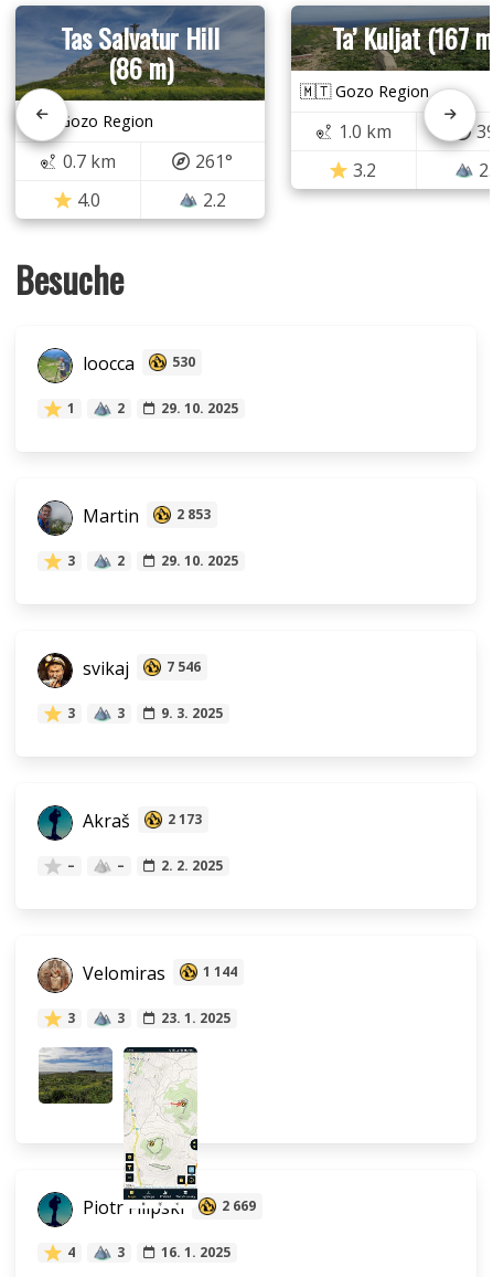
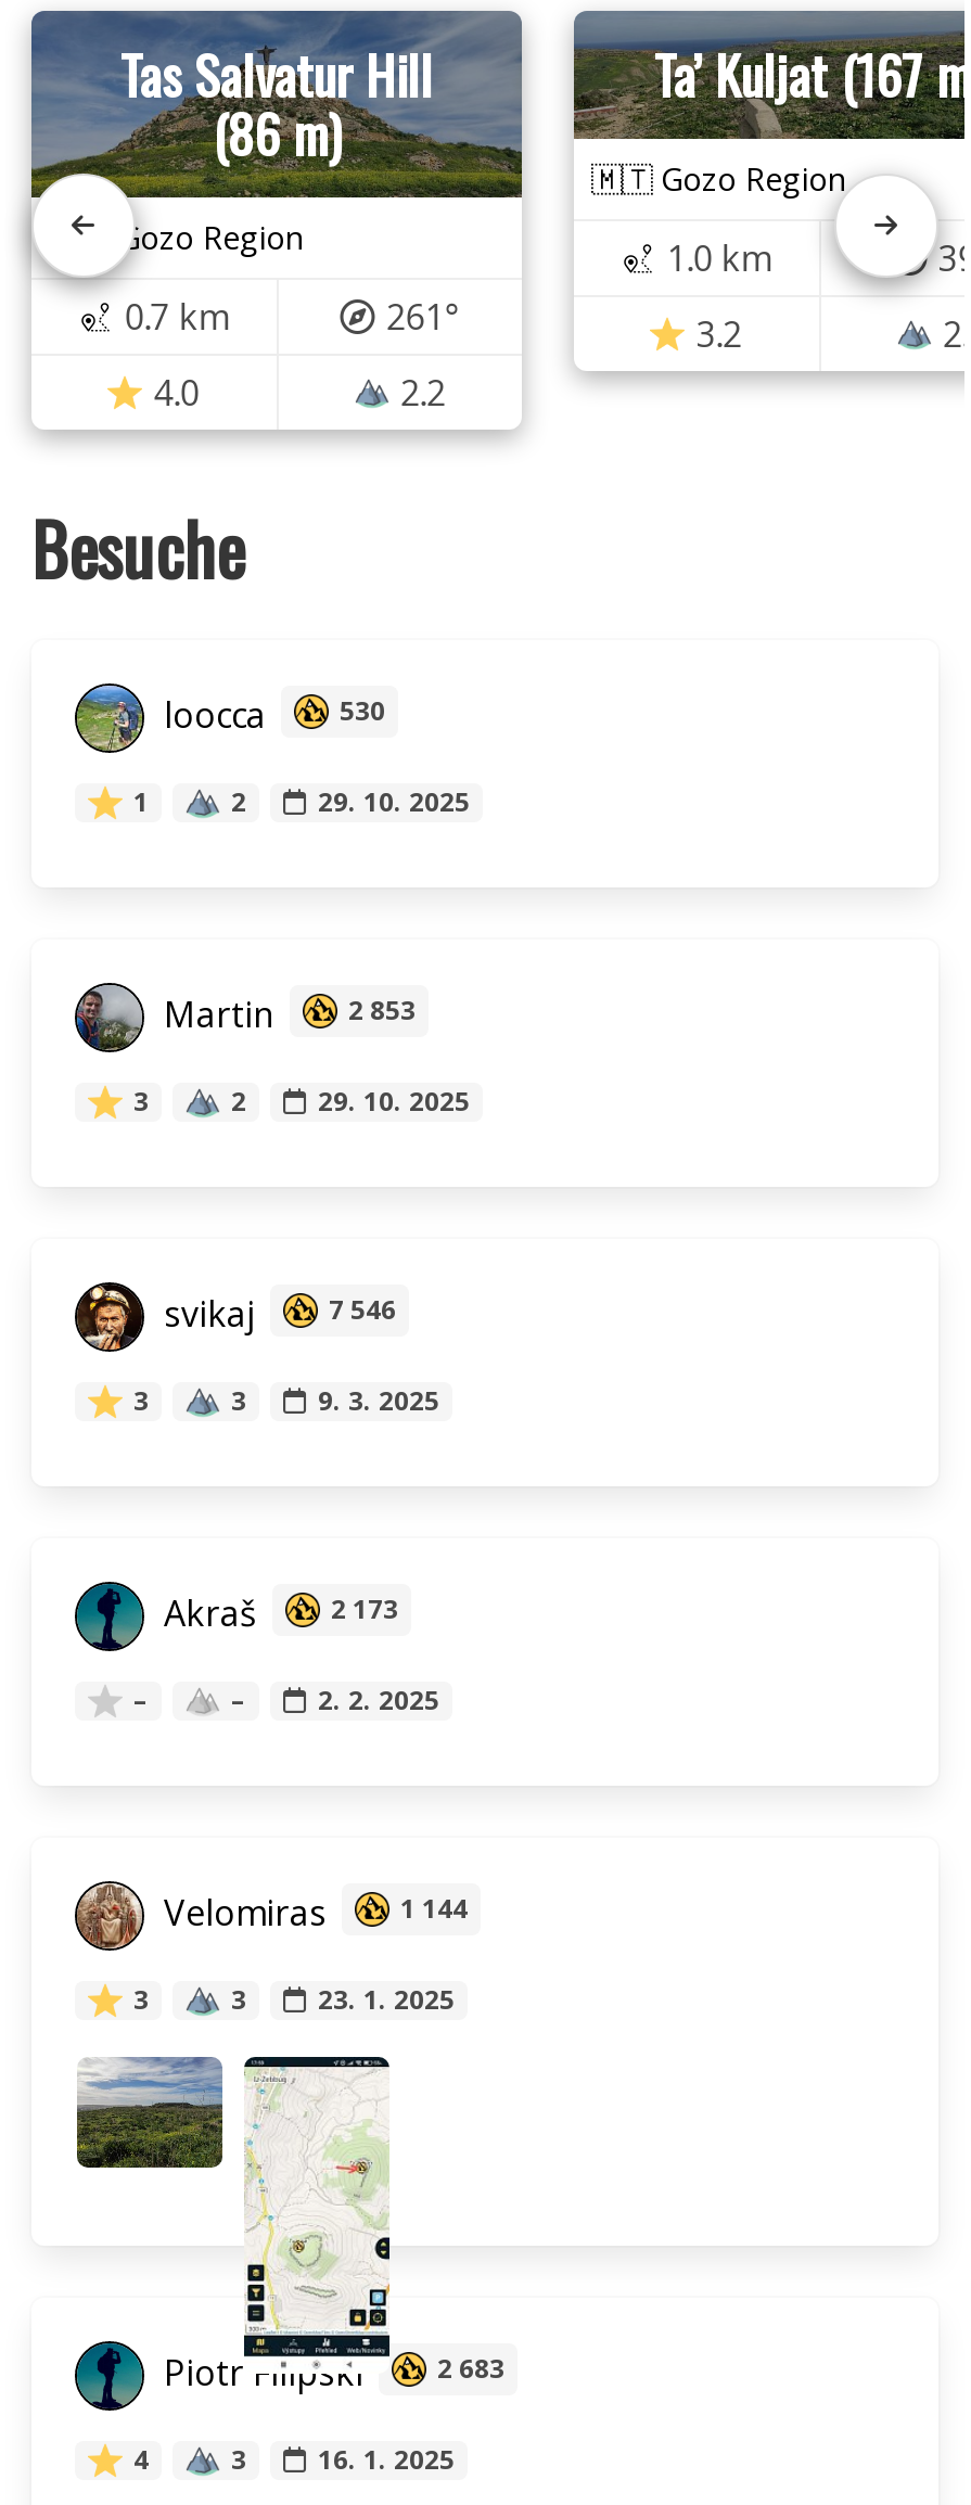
[78,1196,256,1220] Piotr Filipski 2 669 -> [155,2349,504,2397] Piotr Filipski 2 683

